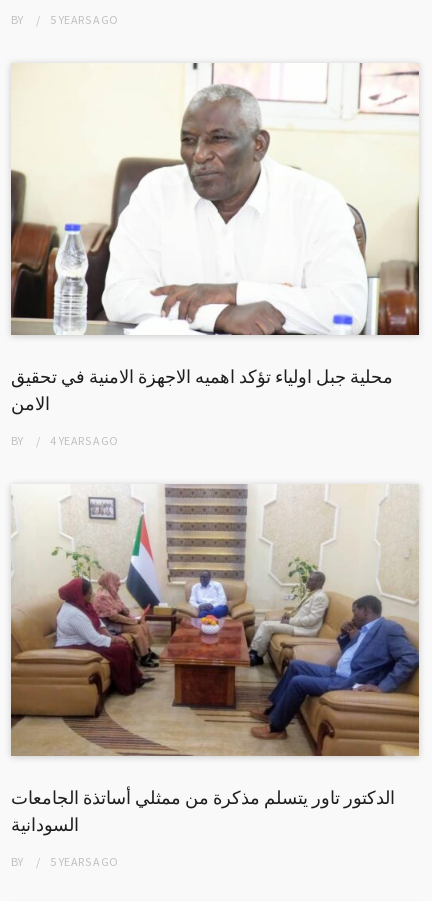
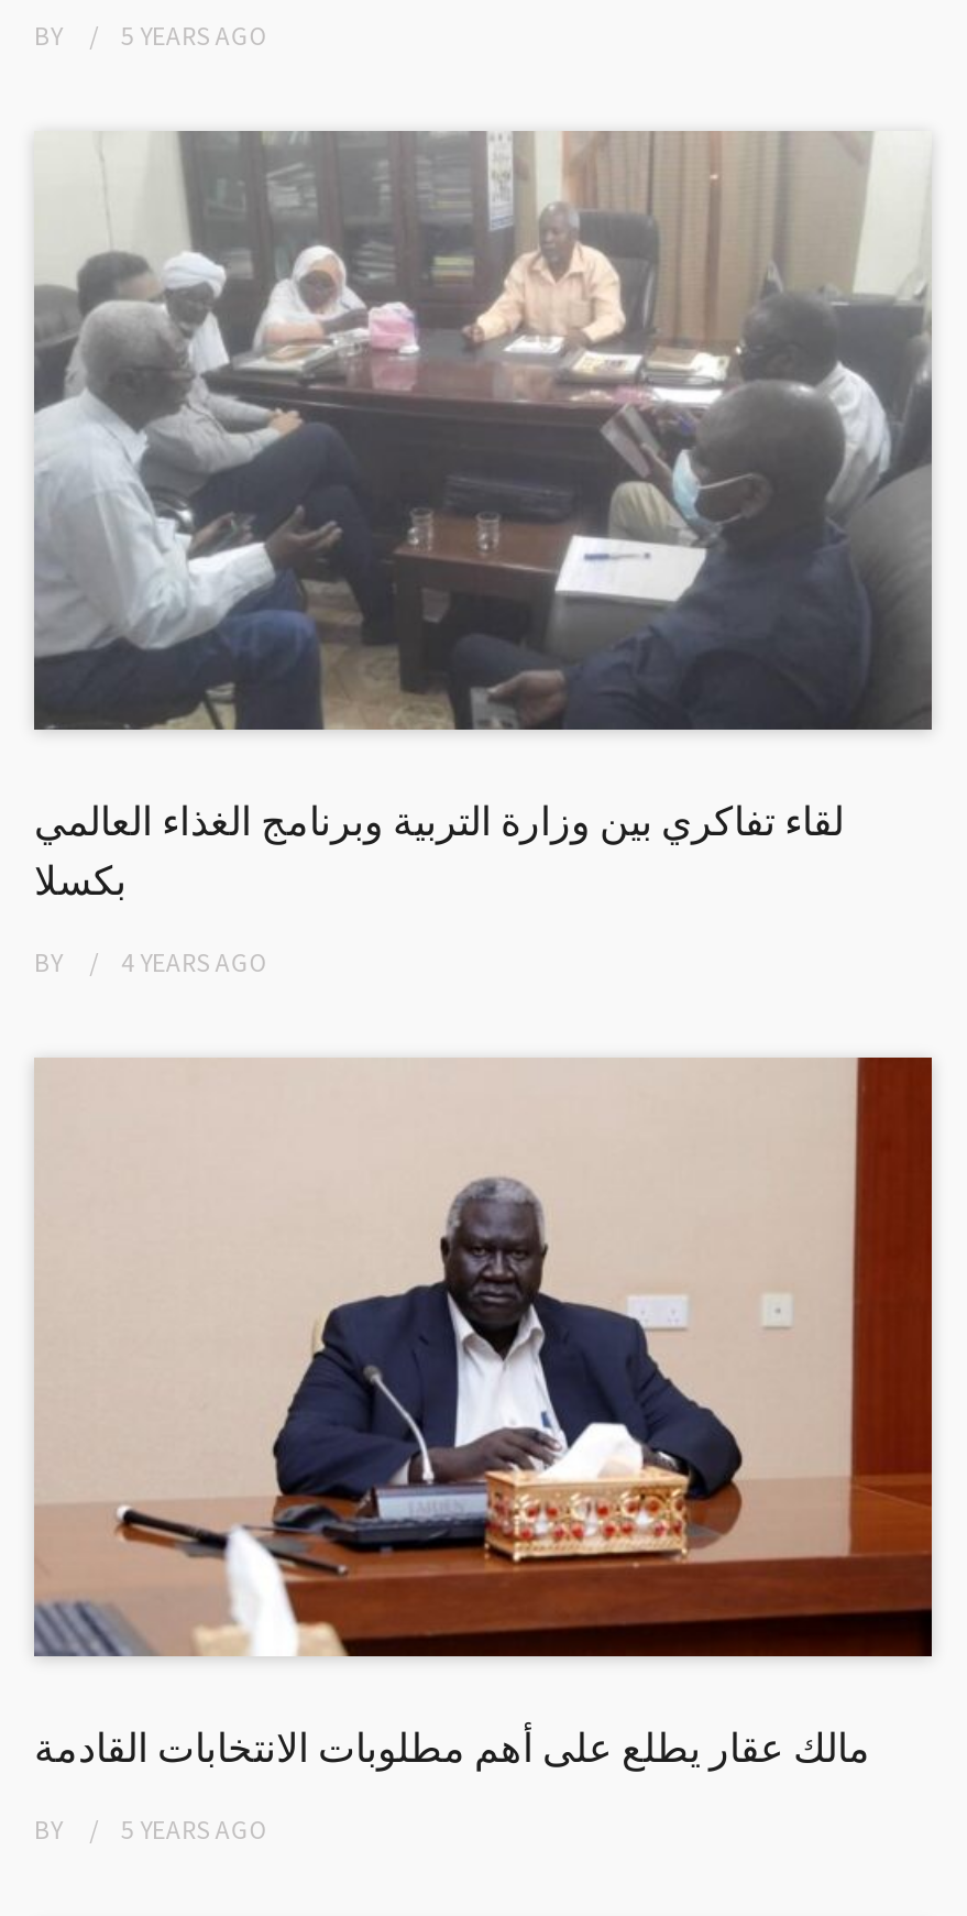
[10,63,420,415] [image] | محلية جبل اولياء تؤكد اهميه الاجهزة الامنية في تحقيق | الامن -> [32,129,934,906] [image] | لقاء تفاكري بين وزارة التربية وبرنامج الغذاء العالمي | بكسلا
[10,484,420,836] [image] | الدكتور تاور يتسلم مذكرة من ممثلي أساتذة الجامعات | السودانية -> [34,1055,934,1773] [image] | مالك عقار يطلع على أهم مطلوبات الانتخابات القادمة

